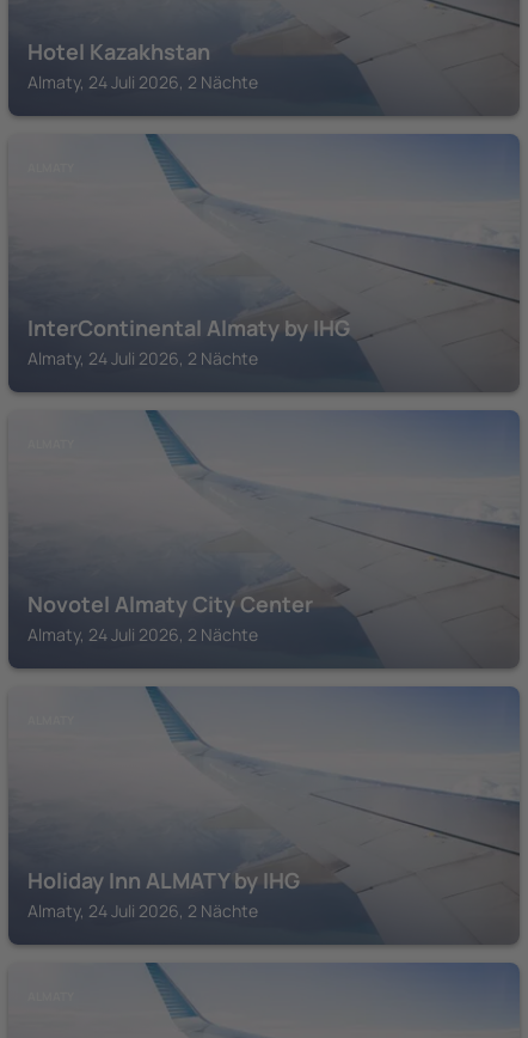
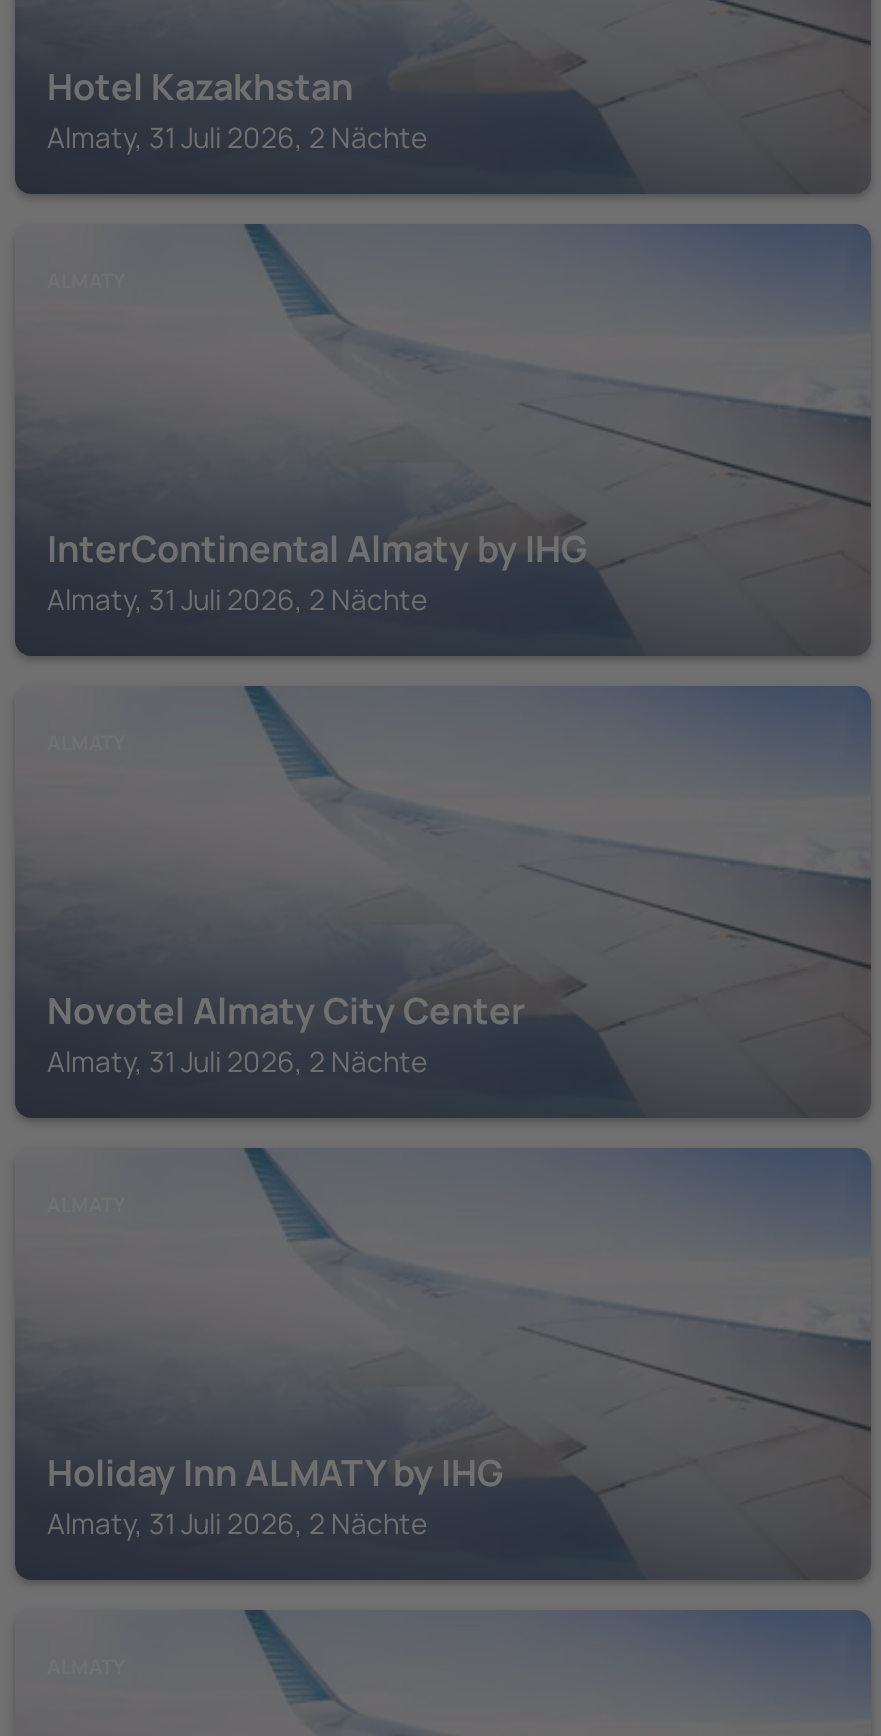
[27,71,258,93] Almaty, 24 Juli 2026, 2 Nächte -> [47,118,427,156] Almaty, 31 Juli 2026, 2 Nächte
[27,347,258,370] Almaty, 24 Juli 2026, 2 Nächte -> [47,580,427,618] Almaty, 31 Juli 2026, 2 Nächte
[27,623,258,646] Almaty, 24 Juli 2026, 2 Nächte -> [47,1042,427,1080] Almaty, 31 Juli 2026, 2 Nächte
[27,899,258,922] Almaty, 24 Juli 2026, 2 Nächte -> [47,1504,427,1542] Almaty, 31 Juli 2026, 2 Nächte

